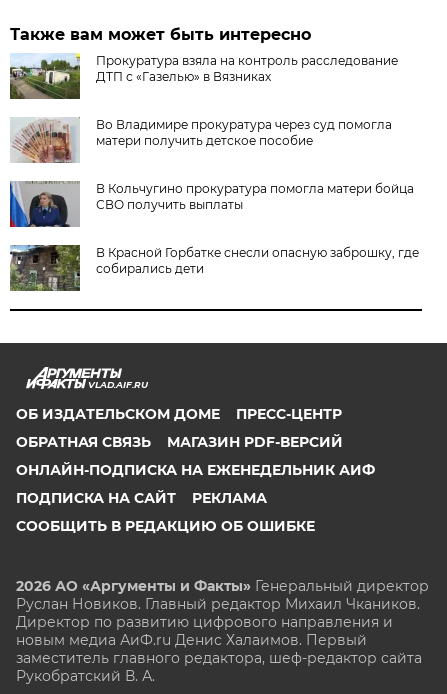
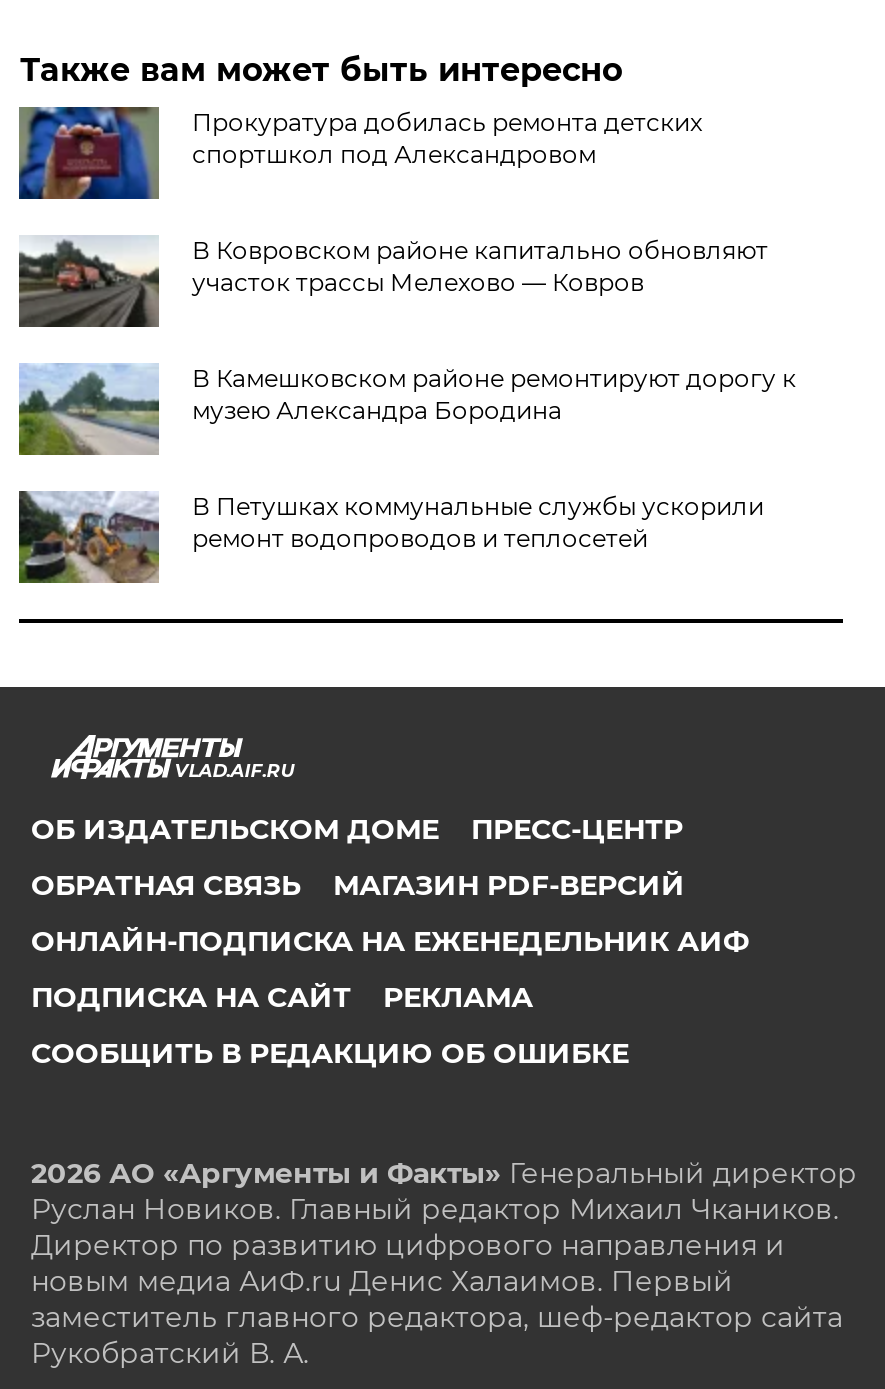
[9,52,398,100] [image] | Прокуратура взяла на контроль расследование | ДТП с «Газелью» в Вязниках -> [17,105,702,201] [image] | Прокуратура добилась ремонта детских | спортшкол под Александровом
[10,117,392,164] [image] | Во Владимире прокуратура через суд помогла | матери получить детское пособие -> [17,235,768,329] [image] | В Ковровском районе капитально обновляют | участок трассы Мелехово — Ковров
[9,180,414,228] [image] | В Кольчугино прокуратура помогла матери бойца | СВО получить выплаты -> [17,363,796,457] [image] | В Камешковском районе ремонтируют дорогу к | музею Александра Бородина
[9,244,419,291] [image] | В Красной Горбатке снесли опасную заброшку, где | собирались дети -> [17,489,764,583] [image] | В Петушках коммунальные службы ускорили | ремонт водопроводов и теплосетей

